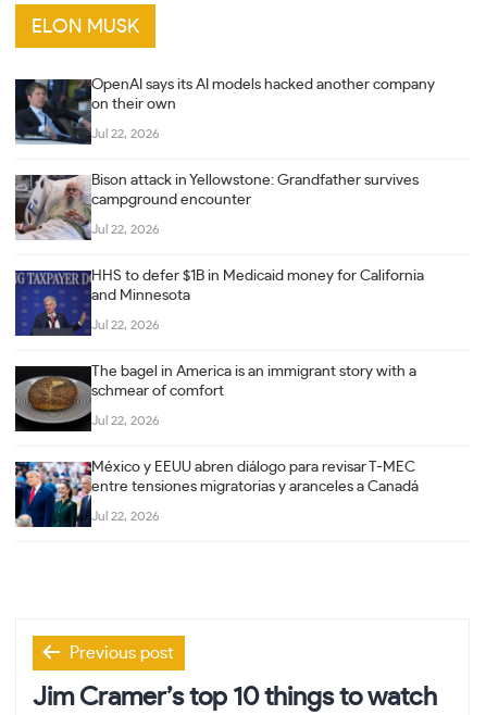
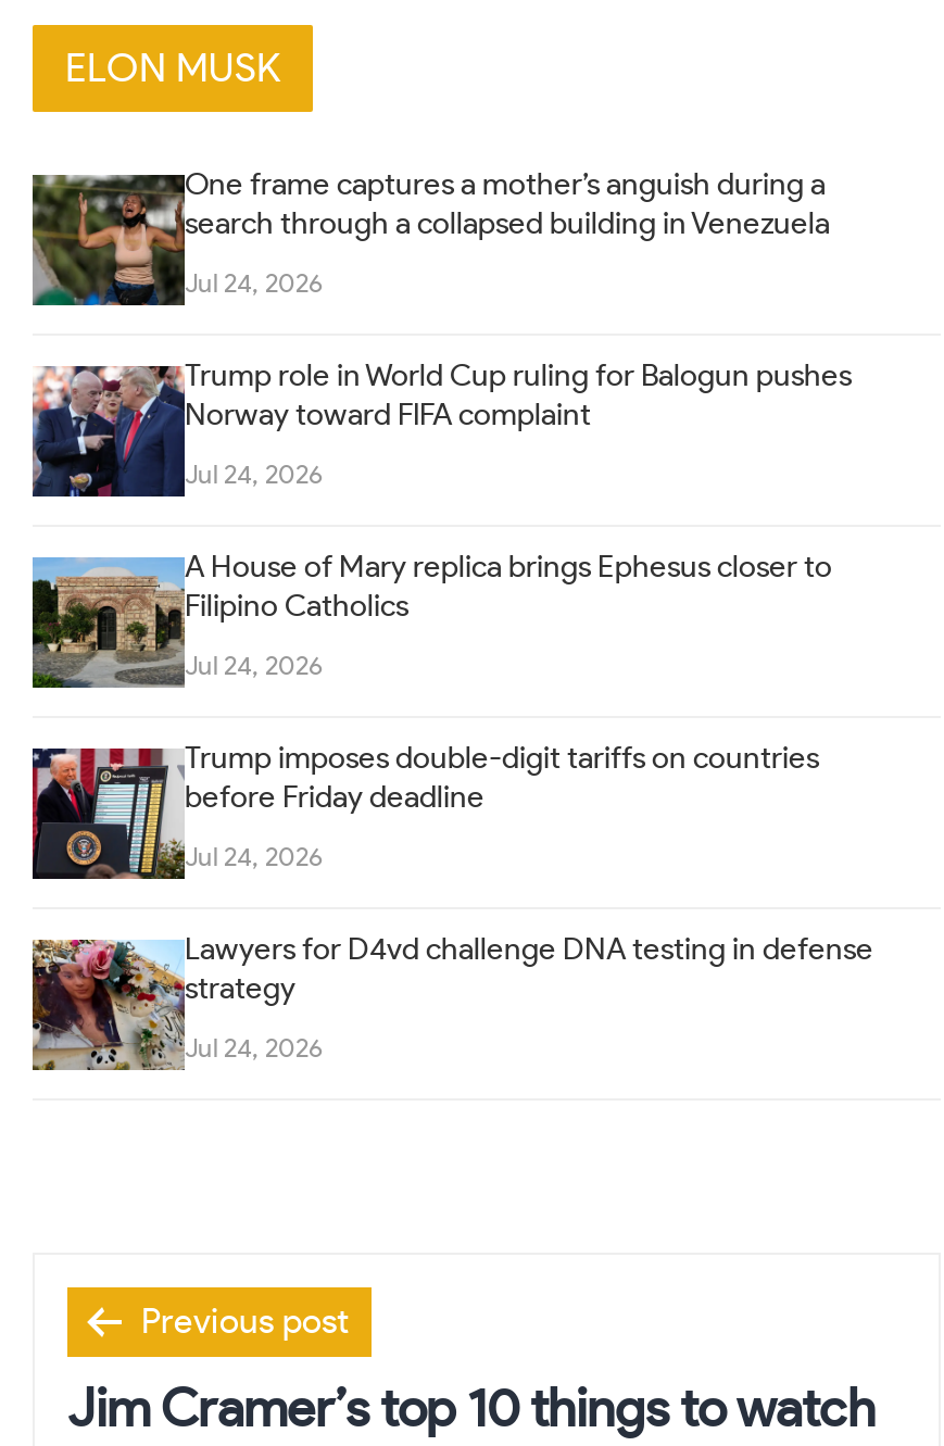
[14,77,435,145] [image] | OpenAI says its AI models hacked another company | on their own -> [30,171,830,307] [image] | One frame captures a mother’s anguish during a | search through a collapsed building in Venezuela
[91,127,160,141] Jul 22, 2026 -> [185,271,324,297] Jul 24, 2026
[14,173,419,240] [image] | Bison attack in Yellowstone: Grandfather survives | campground encounter -> [30,362,852,499] [image] | Trump role in World Cup ruling for Balogun pushes | Norway toward FIFA complaint
[91,223,160,236] Jul 22, 2026 -> [185,462,324,488] Jul 24, 2026
[14,269,424,337] [image] | HHS to defer $1B in Medicaid money for California | and Minnesota -> [30,554,832,690] [image] | A House of Mary replica brings Ephesus closer to | Filipino Catholics
[91,319,160,332] Jul 22, 2026 -> [185,654,324,680] Jul 24, 2026
[14,364,416,432] [image] | The bagel in America is an immigrant story with a | schmear of comfort -> [30,745,819,881] [image] | Trump imposes double-digit tariffs on countries | before Friday deadline
[91,414,160,427] Jul 22, 2026 -> [185,845,324,871] Jul 24, 2026
[14,460,419,528] [image] | México y EEUU abren diálogo para revisar T-MEC | entre tensiones migratorias y aranceles a Canadá -> [30,936,873,1072] [image] | Lawyers for D4vd challenge DNA testing in defense | strategy
[91,510,160,523] Jul 22, 2026 -> [185,1036,324,1062] Jul 24, 2026

